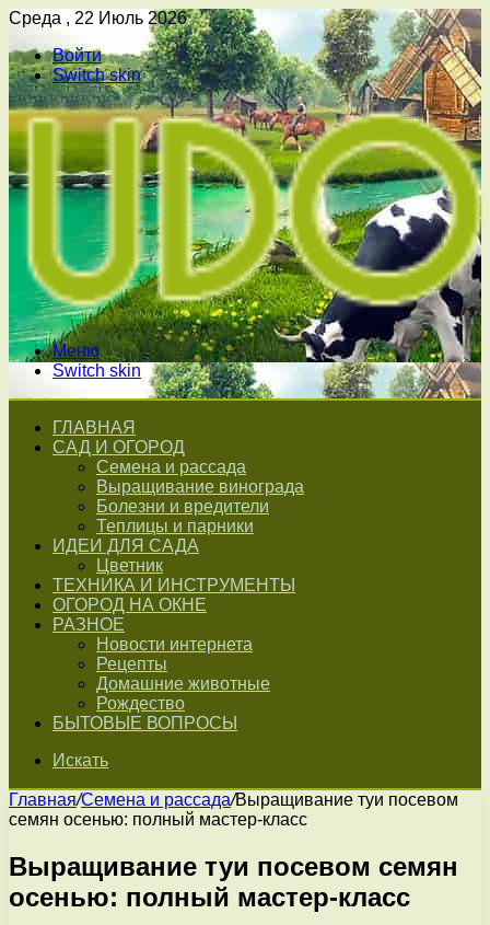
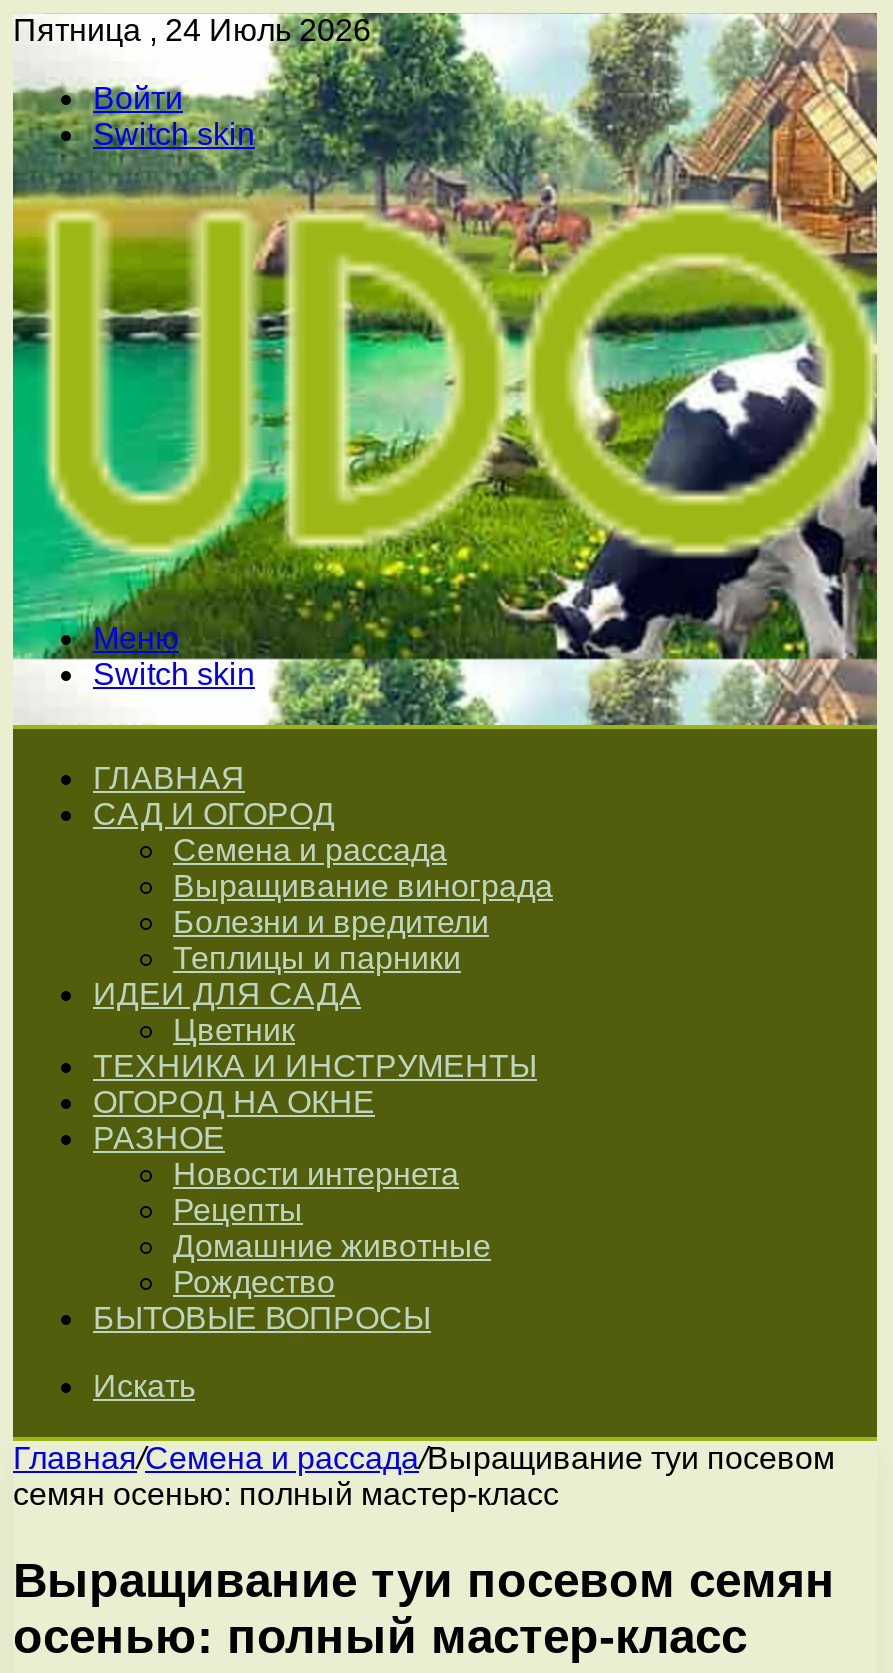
[9,9,187,27] Среда , 22 Июль 2026 -> [13,13,371,47] Пятница , 24 Июль 2026

